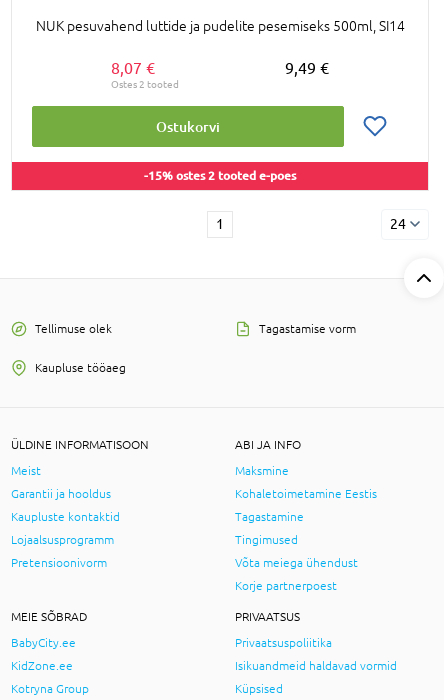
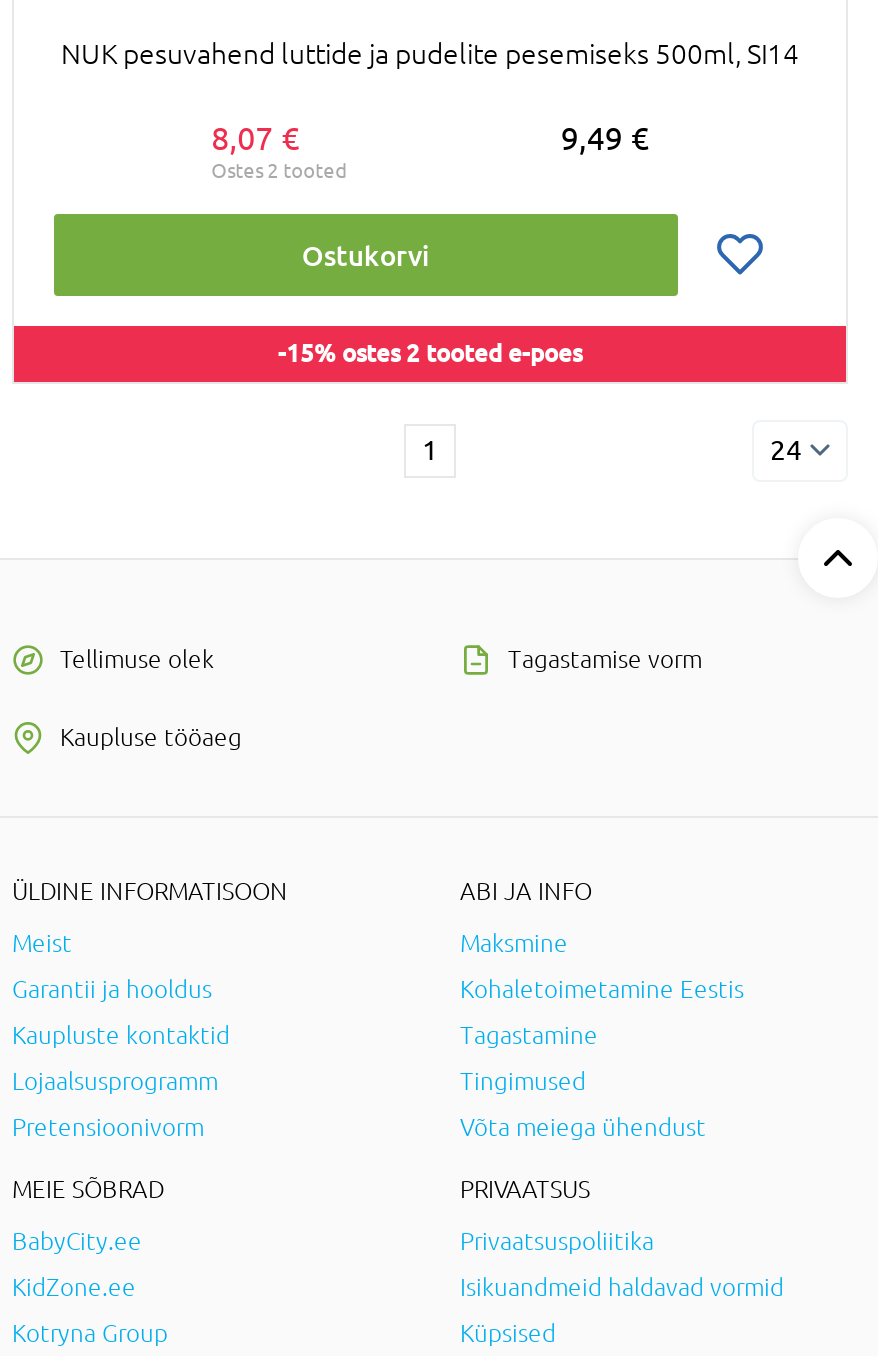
[235,579,337,593] Korje partnerpoest -> none

